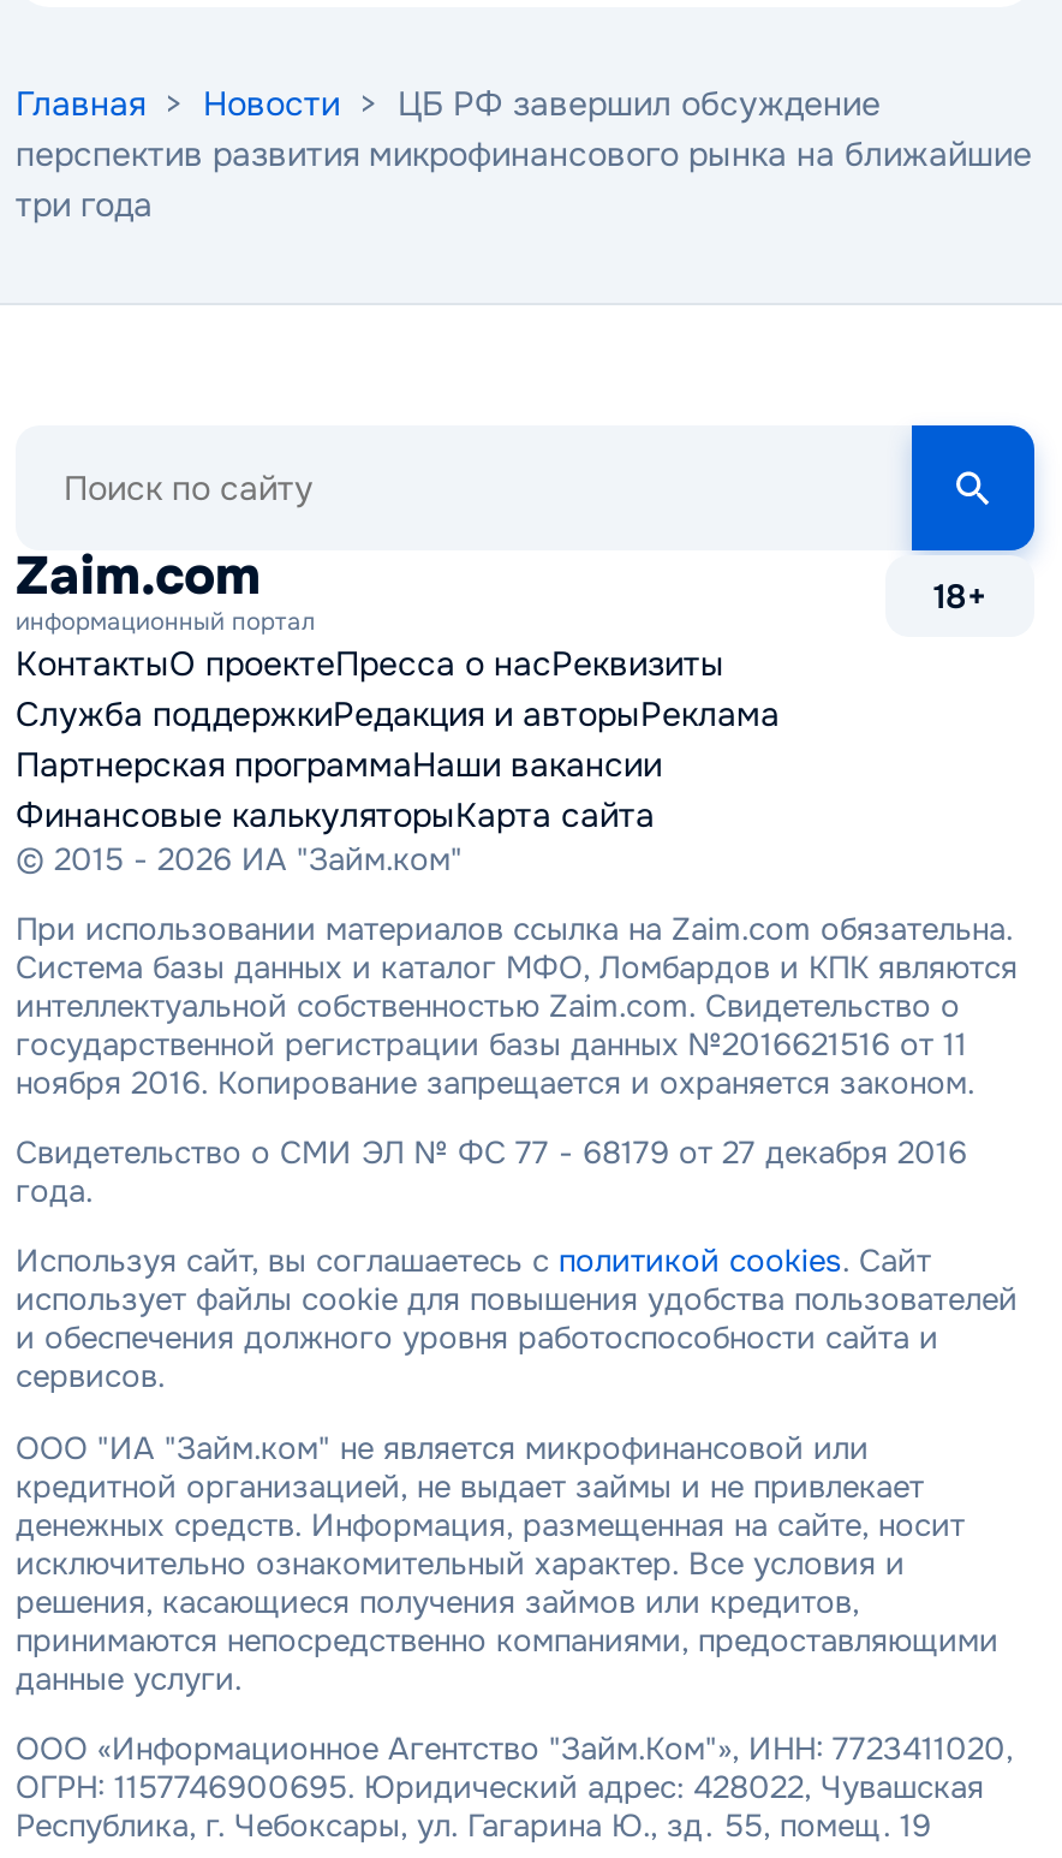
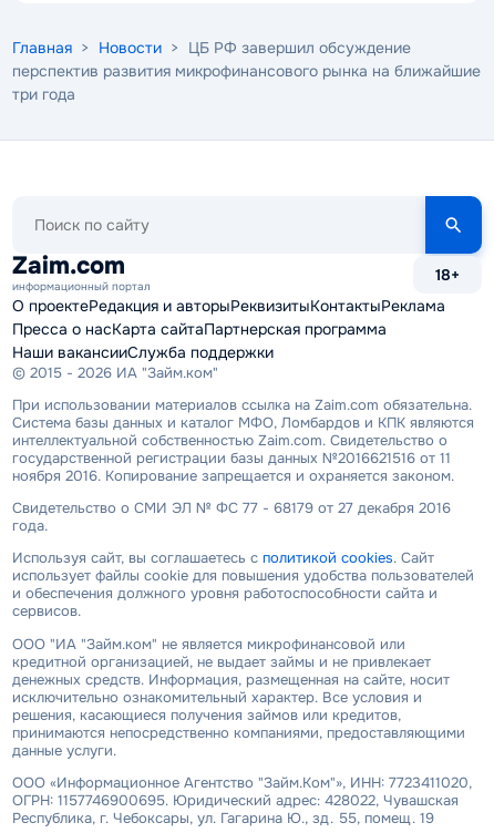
[16,642,780,837] КонтактыО проектеПресса о насРеквизиты | Служба поддержкиРедакция и авторыРеклама | Партнерская программаНаши вакансии | Финансовые калькуляторыКарта сайта -> [12,296,445,363] О проектеРедакция и авторыРеквизитыКонтактыРеклама | Пресса о насКарта сайтаПартнерская программа | Наши вакансииСлужба поддержки

